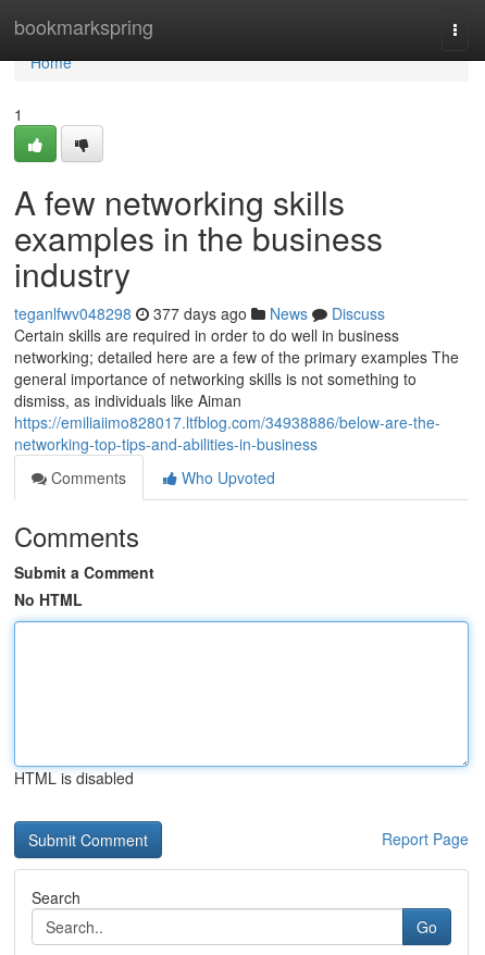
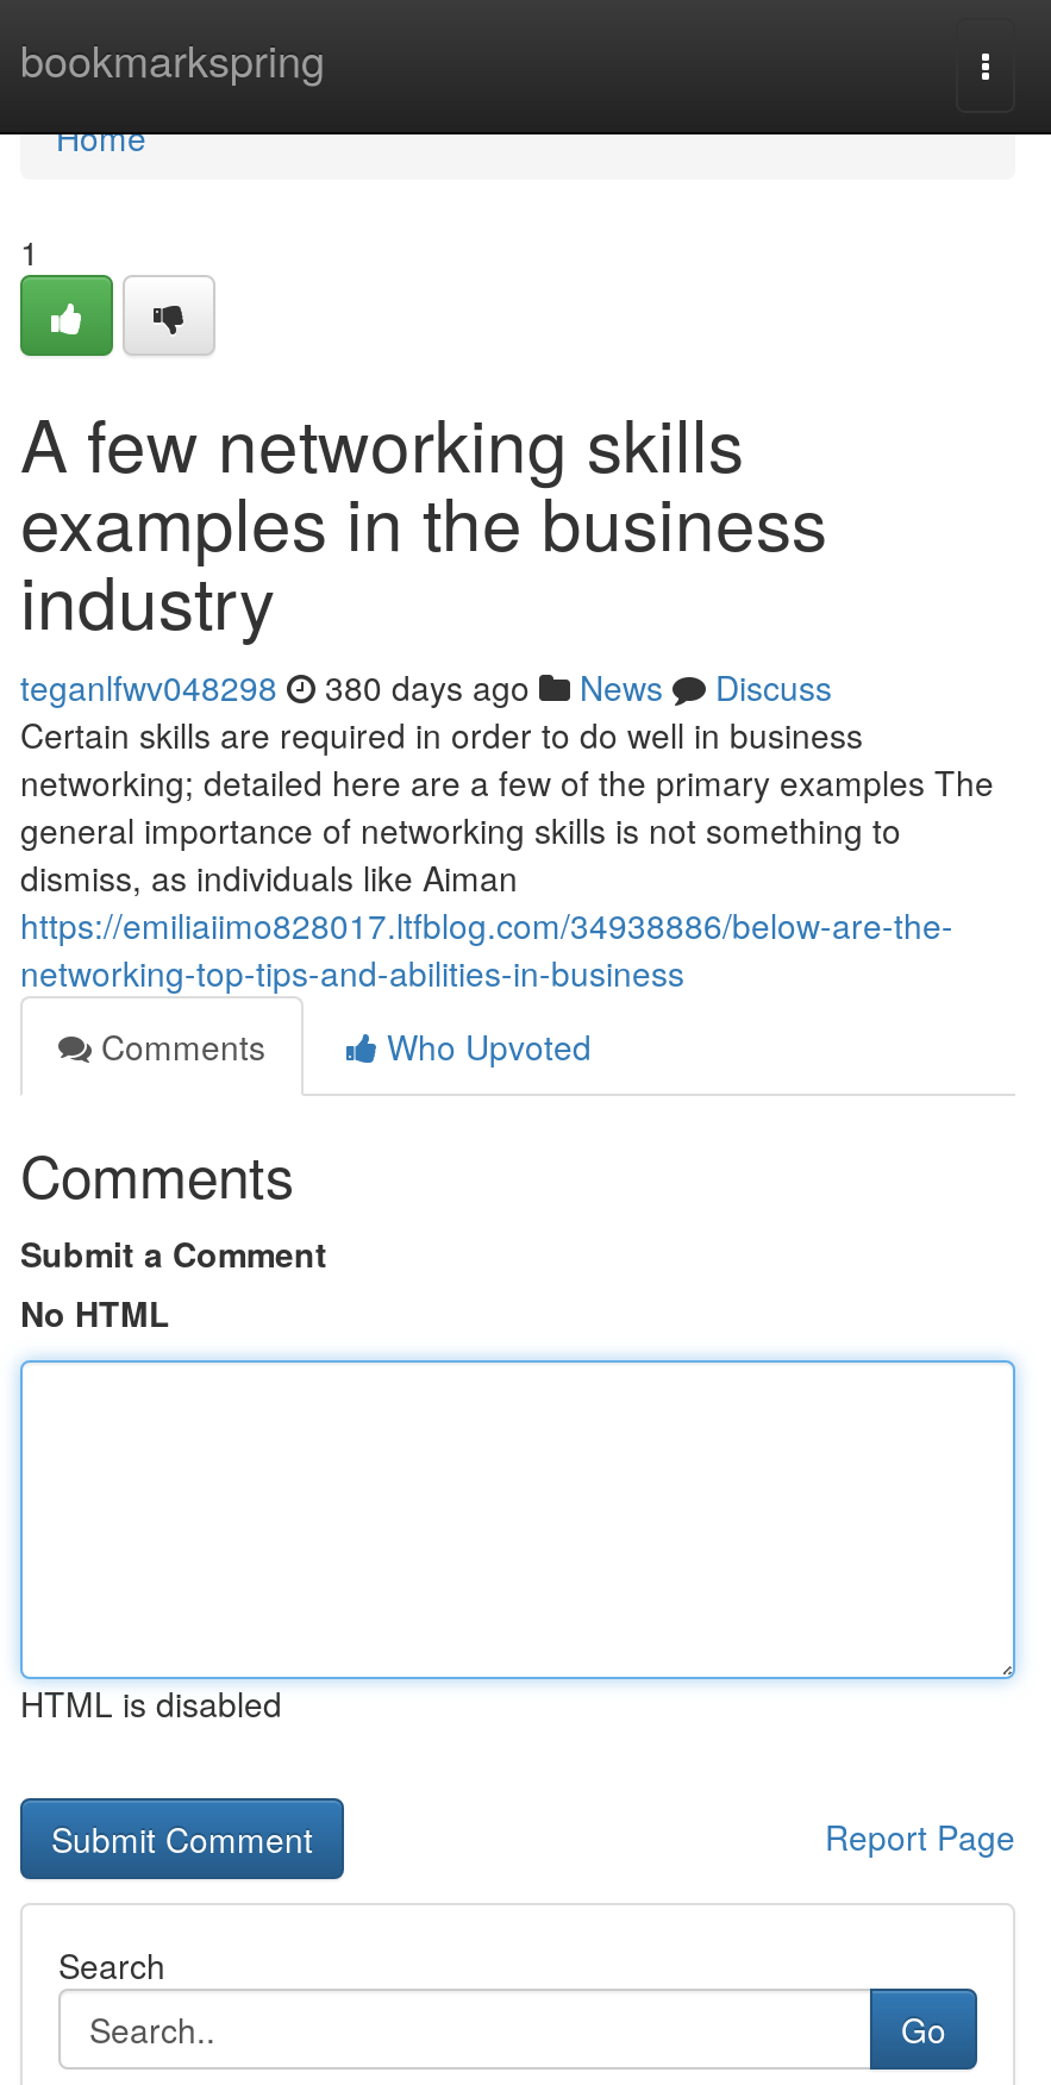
[14,302,385,324] teganlfwv048298 377 days ago News Discuss -> [20,663,832,710] teganlfwv048298 380 days ago News Discuss

